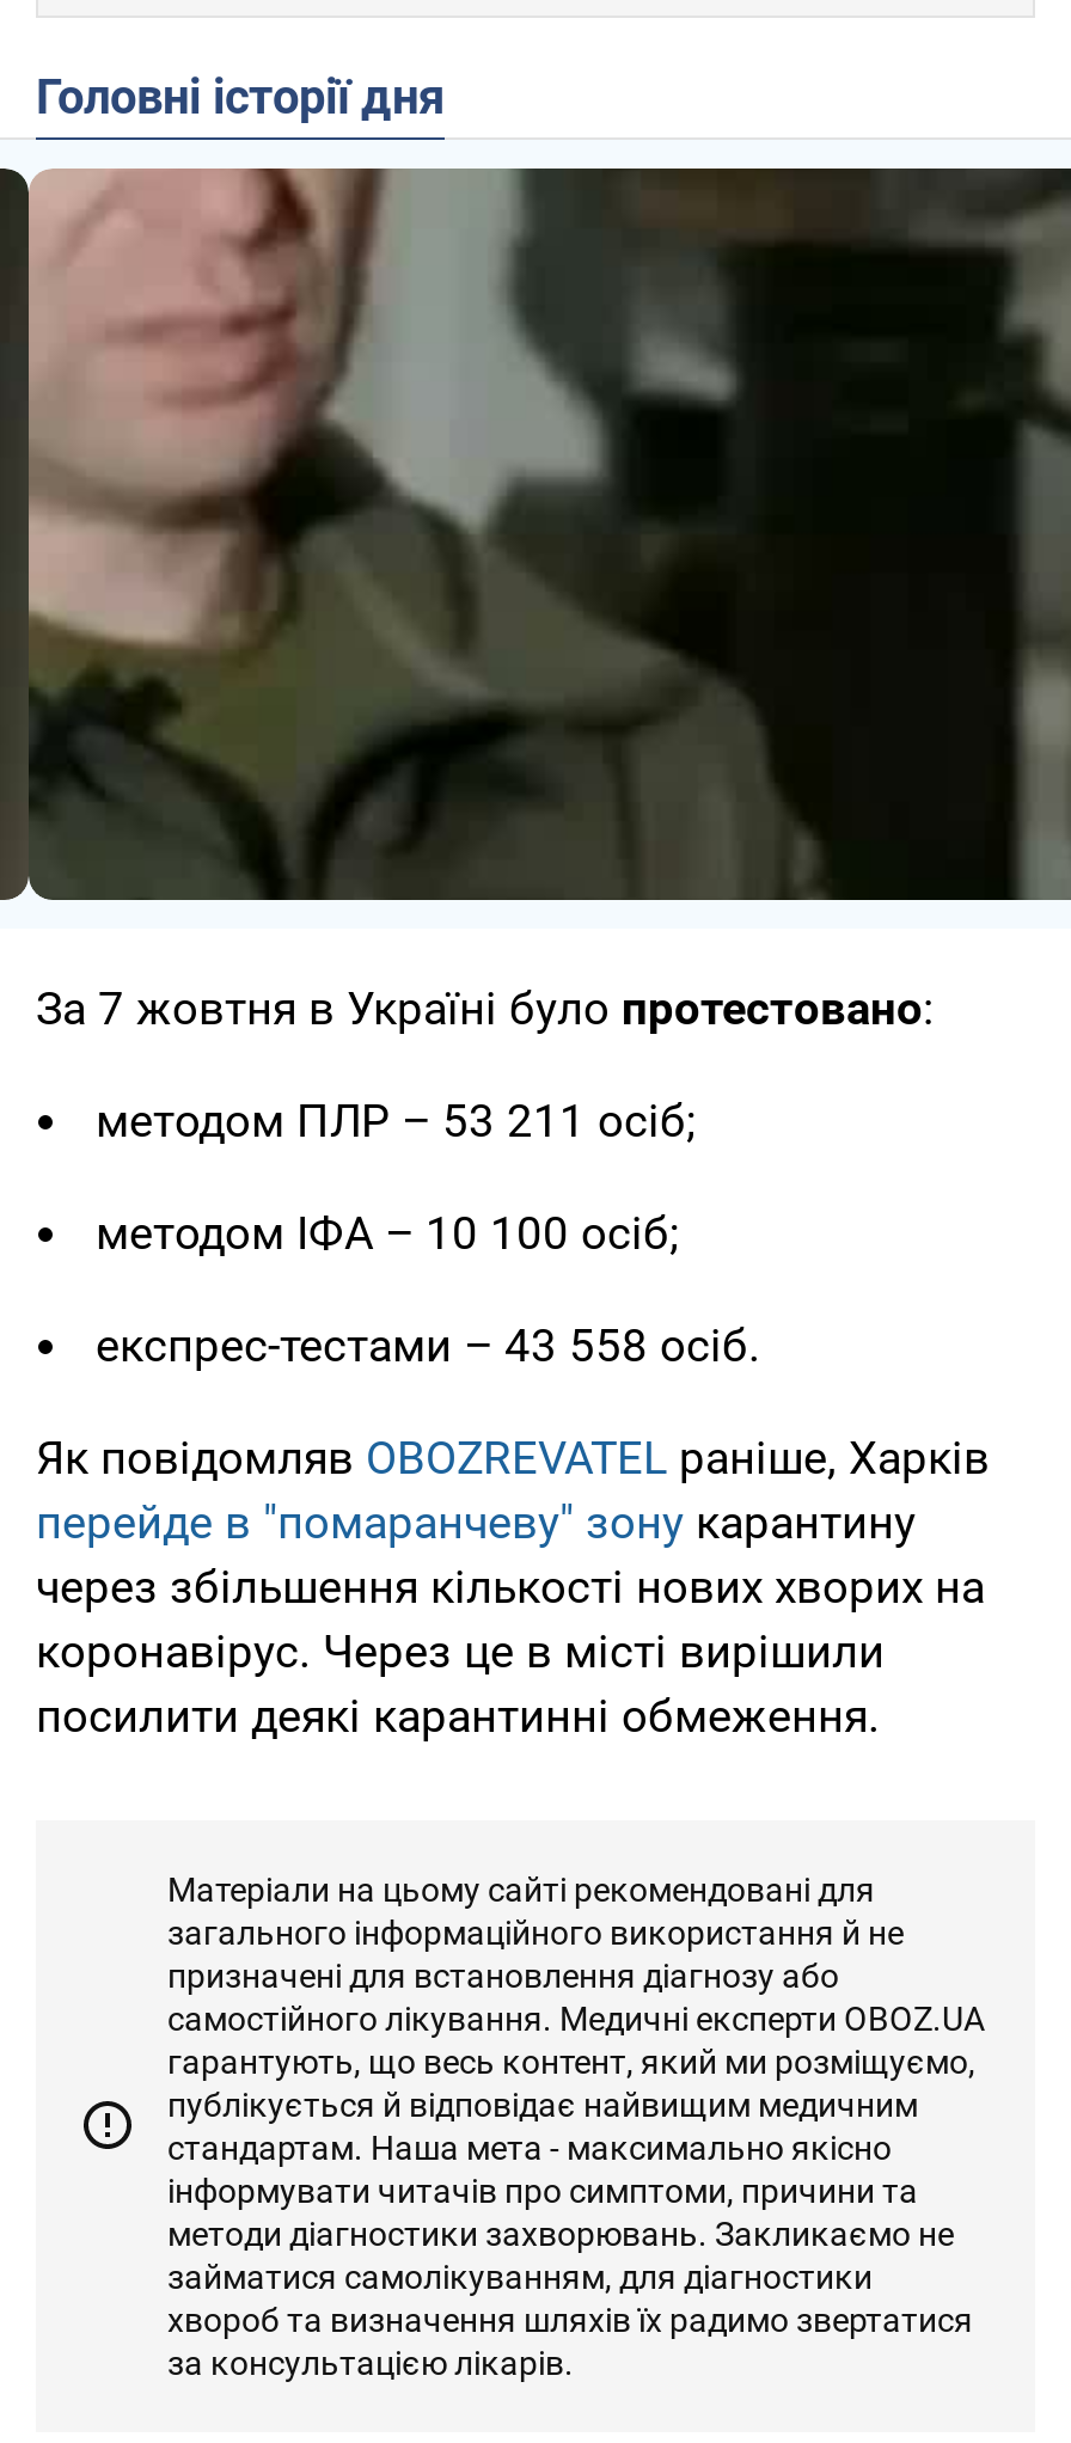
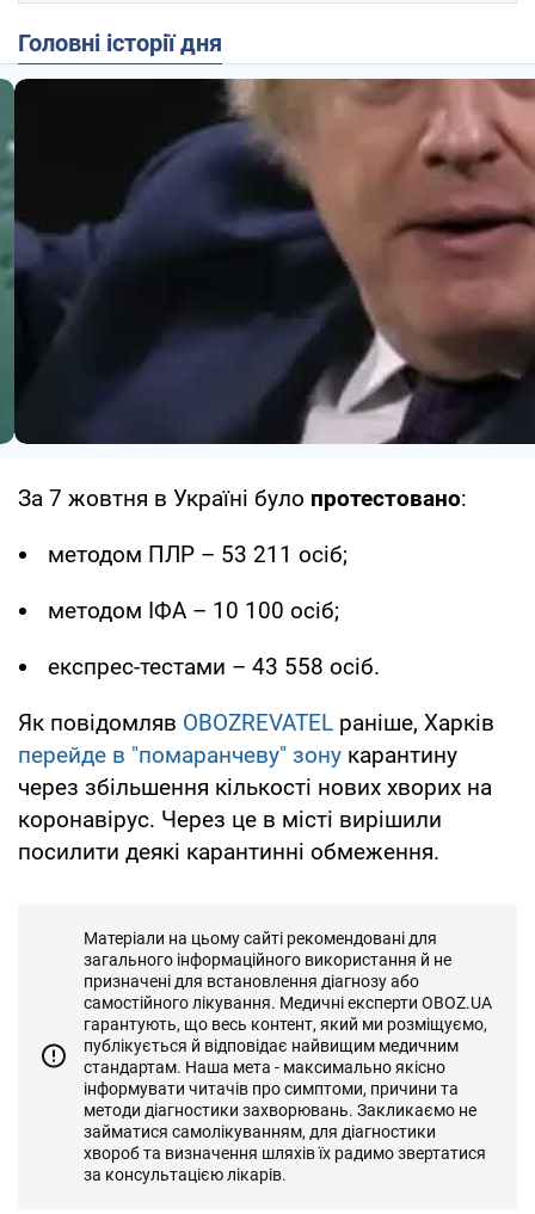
[7,166,1064,902] [image] -> [4,78,531,444] [image]

